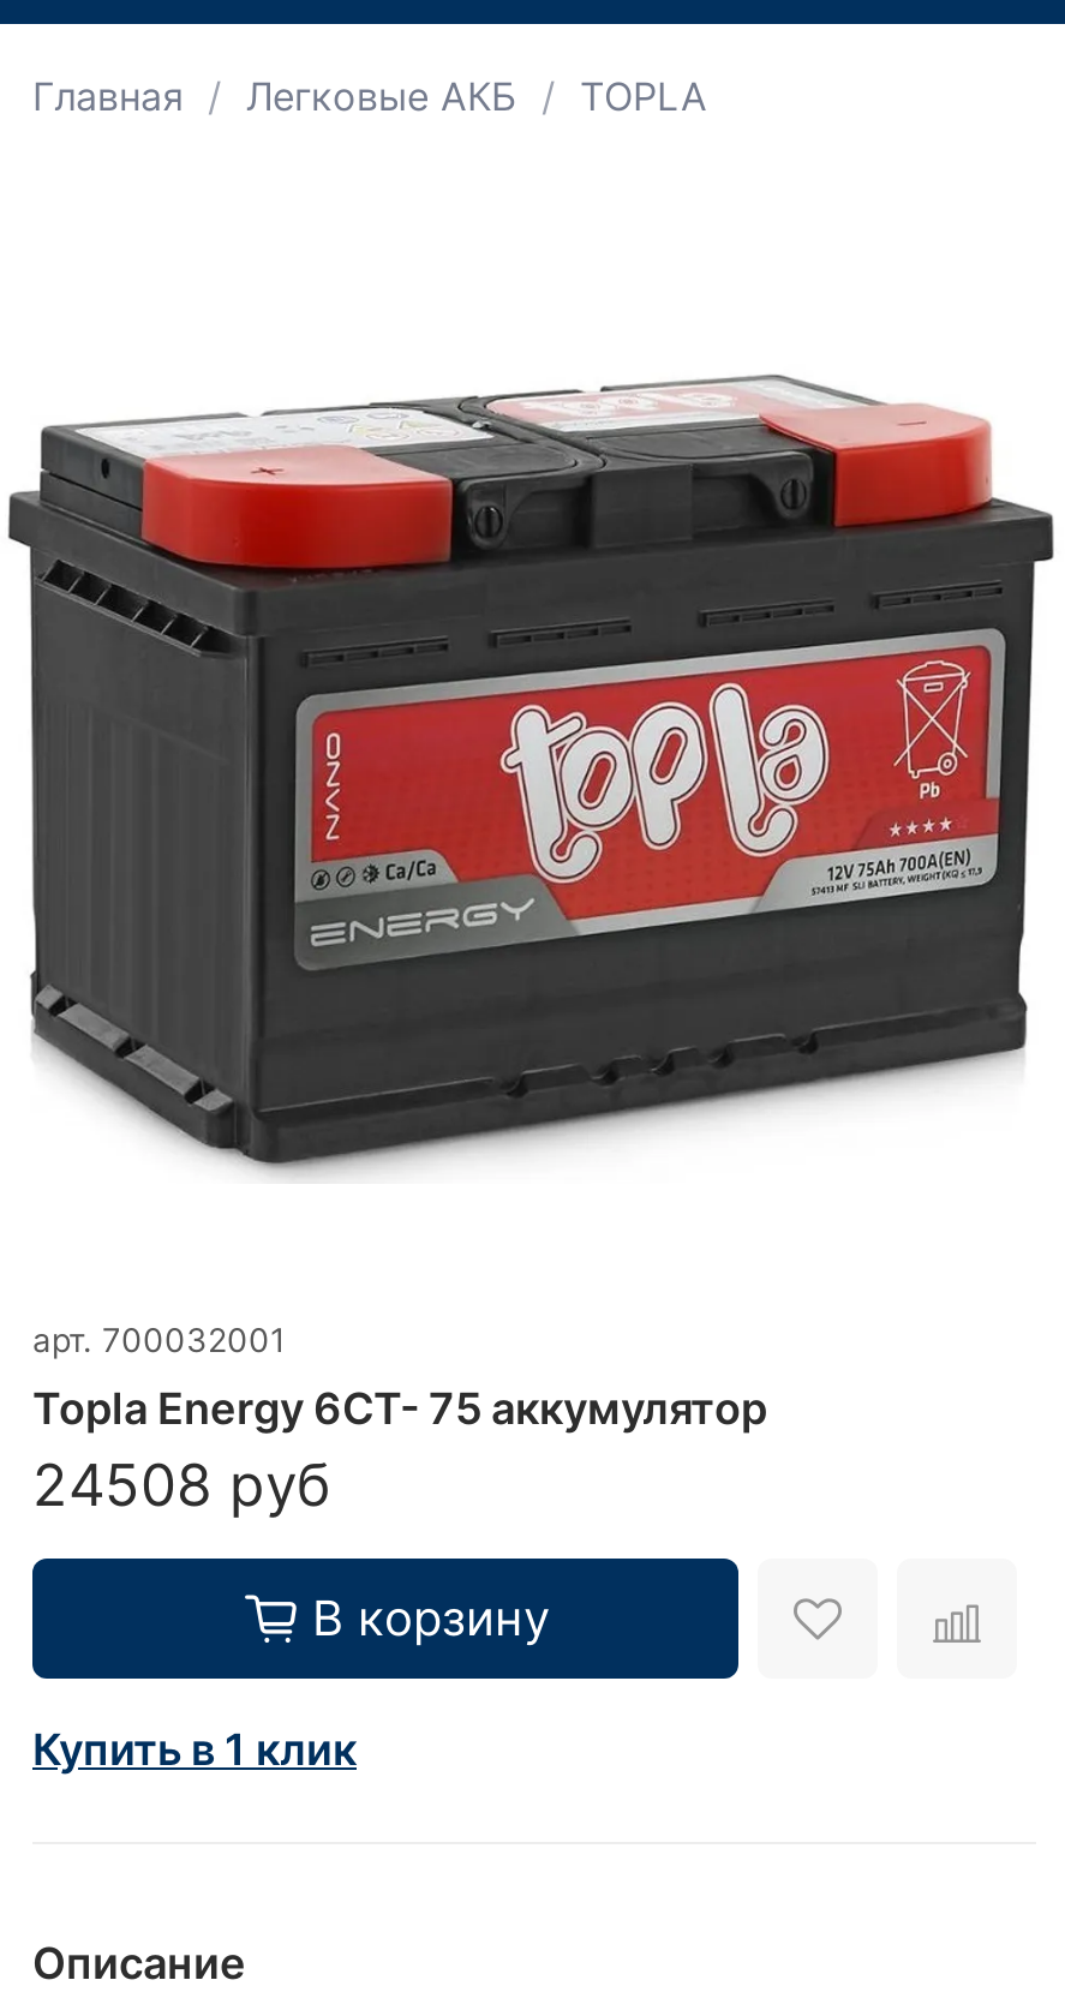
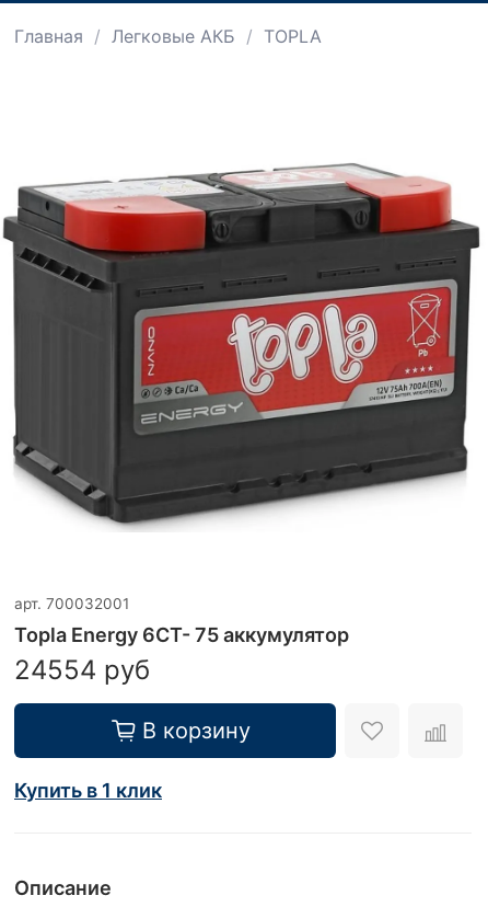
[32,1450,330,1519] 24508 руб -> [14,654,150,685] 24554 руб

